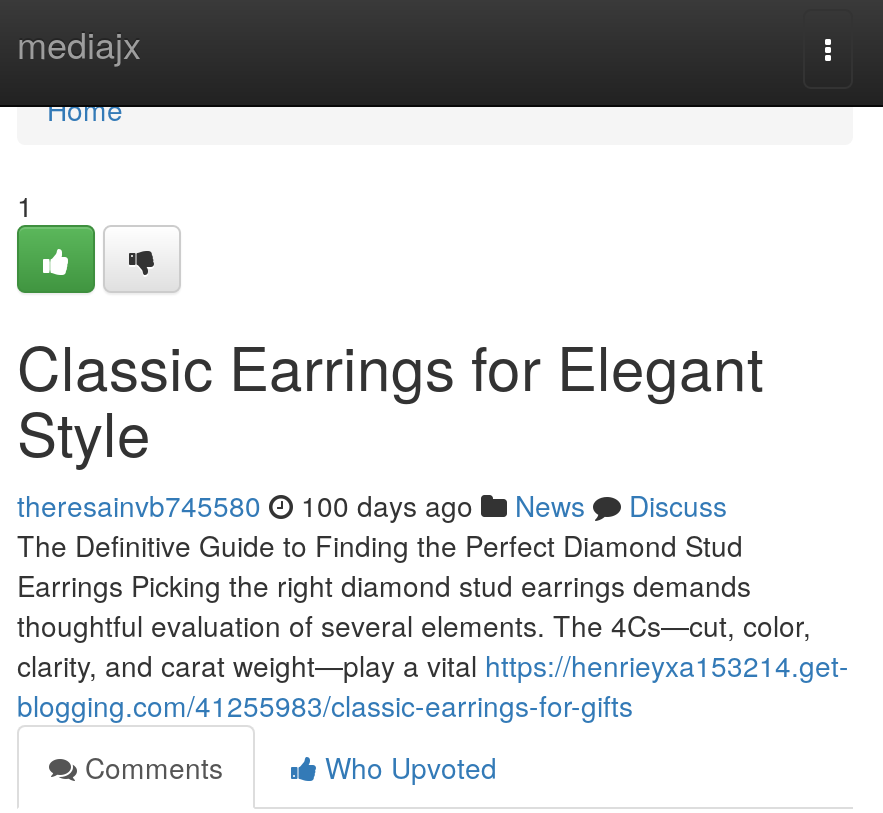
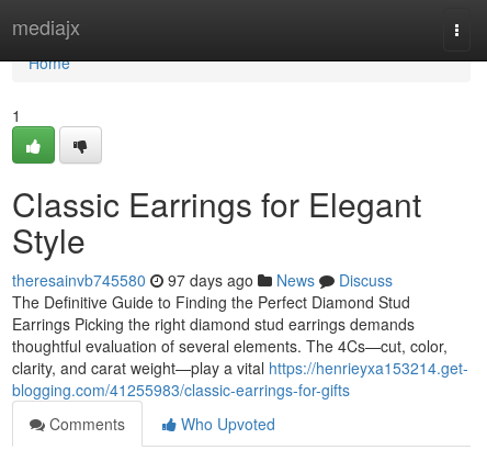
[17,485,727,525] theresainvb745580 100 days ago News Discuss -> [12,269,393,291] theresainvb745580 97 days ago News Discuss

